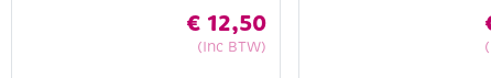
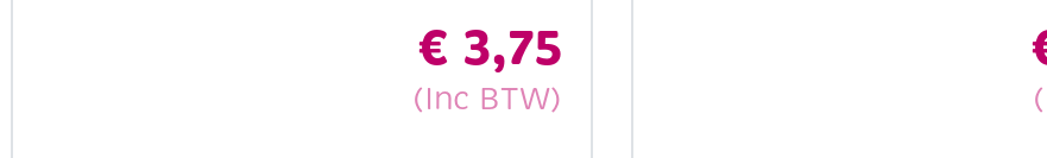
[186,9,266,38] €12,50 -> [417,16,562,78] €3,75

